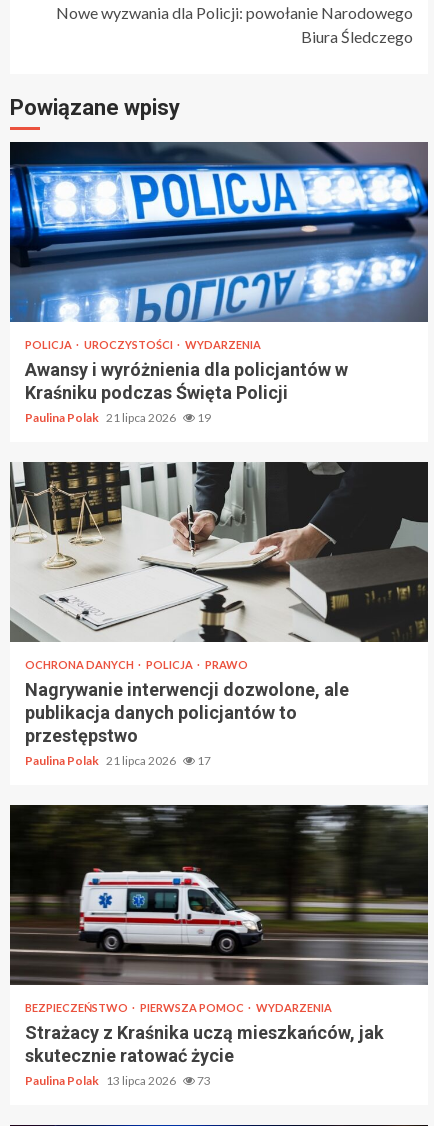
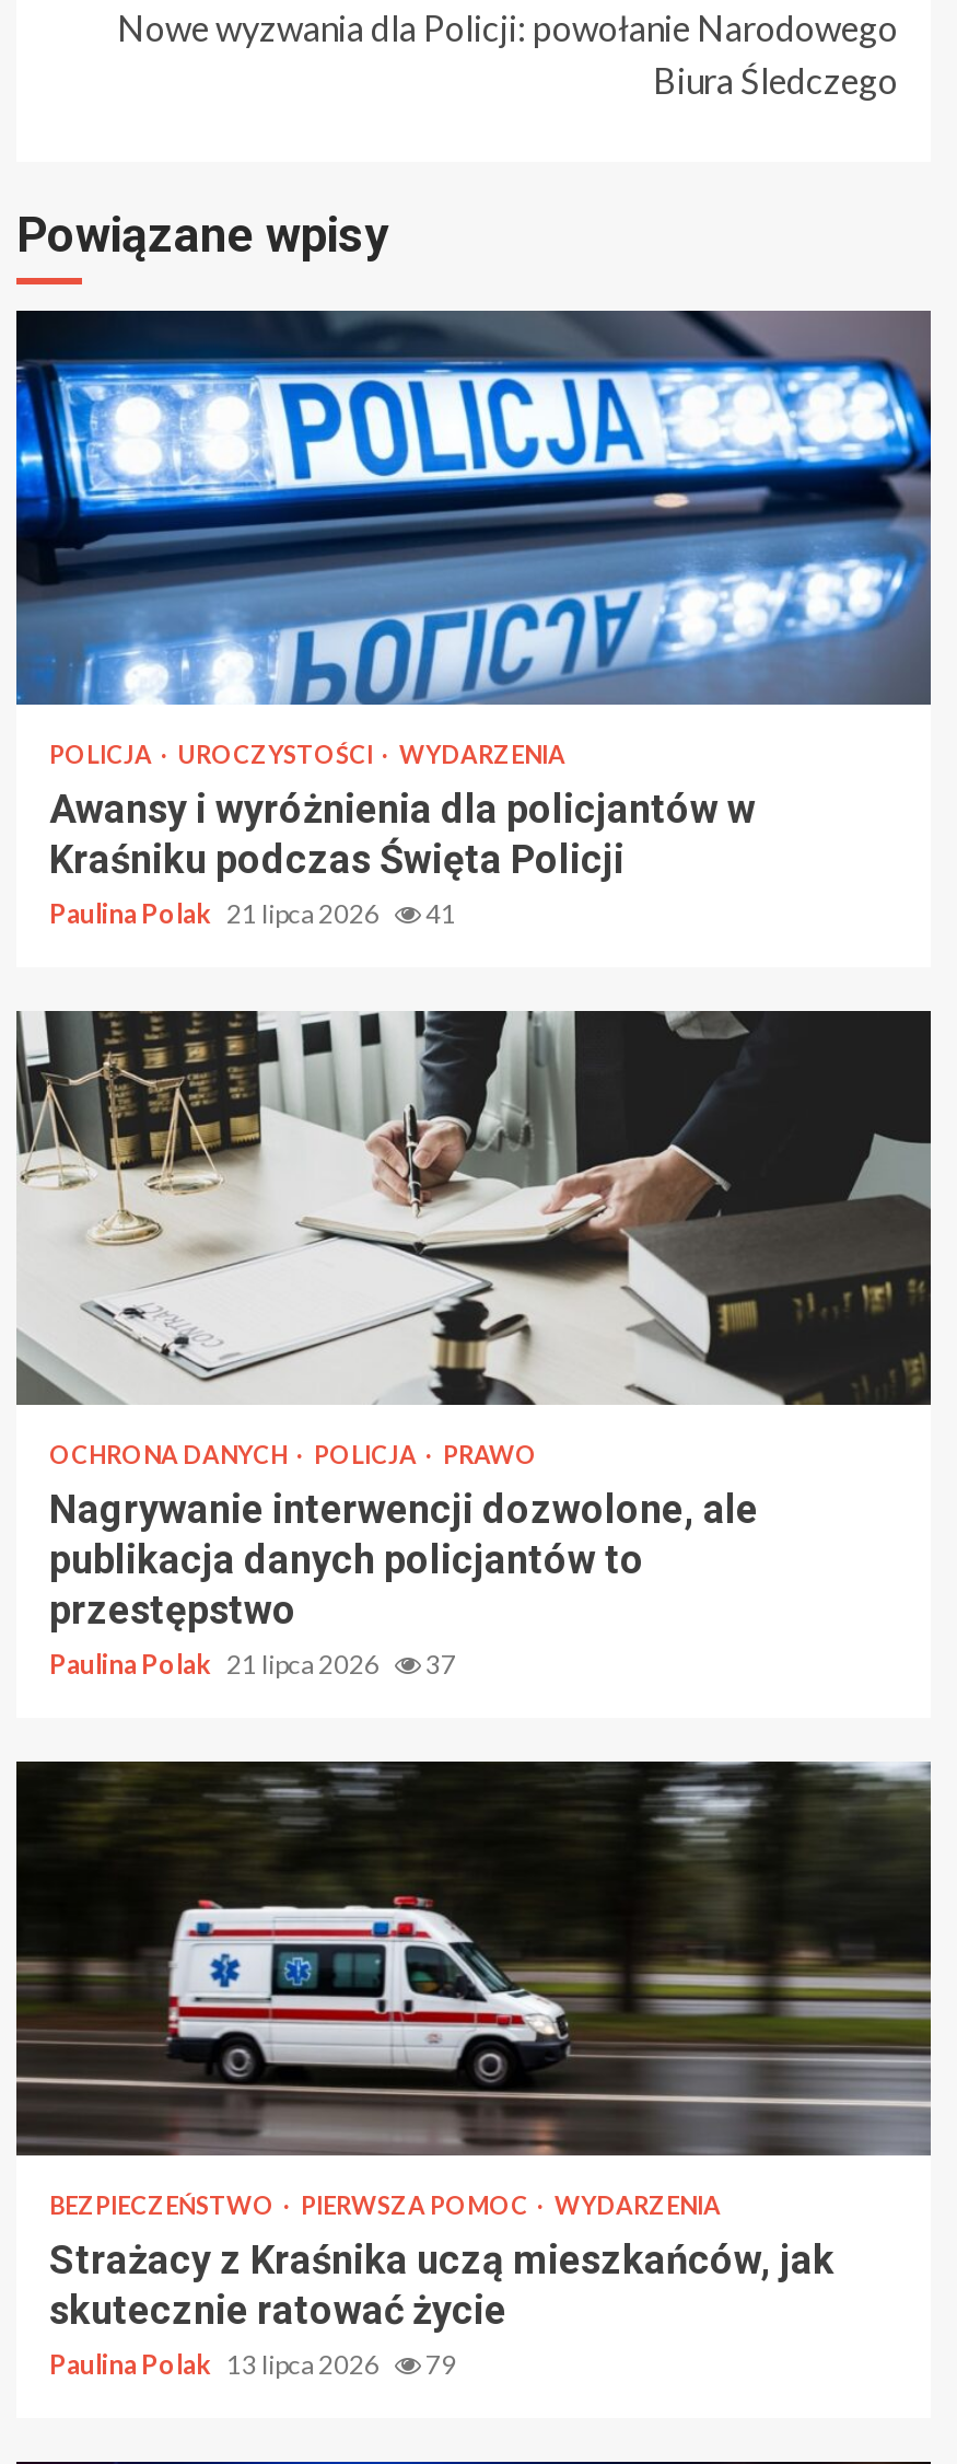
[25,410,211,425] Paulina Polak 21 lipca 2026 19 -> [49,897,456,930] Paulina Polak 21 lipca 2026 41
[25,753,211,768] Paulina Polak 21 lipca 2026 17 -> [49,1648,456,1681] Paulina Polak 21 lipca 2026 37
[25,1073,211,1088] Paulina Polak 13 lipca 2026 73 -> [49,2348,456,2381] Paulina Polak 13 lipca 2026 79

